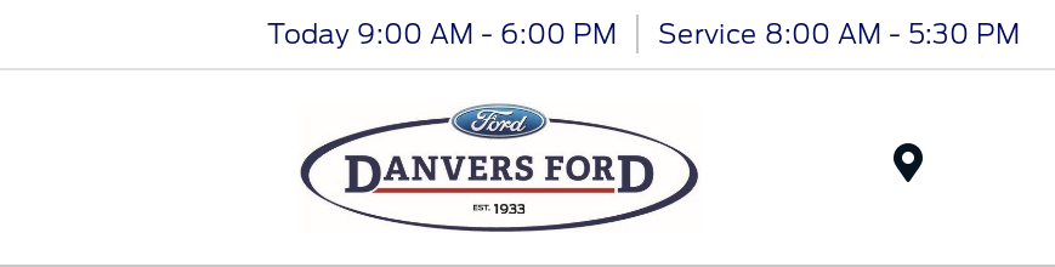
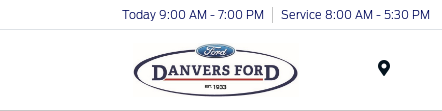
[267,16,1020,50] Today 9:00 AM - 6:00 PM Service 8:00 AM - 5:30 PM -> [122,7,430,21] Today 9:00 AM - 7:00 PM Service 8:00 AM - 5:30 PM

